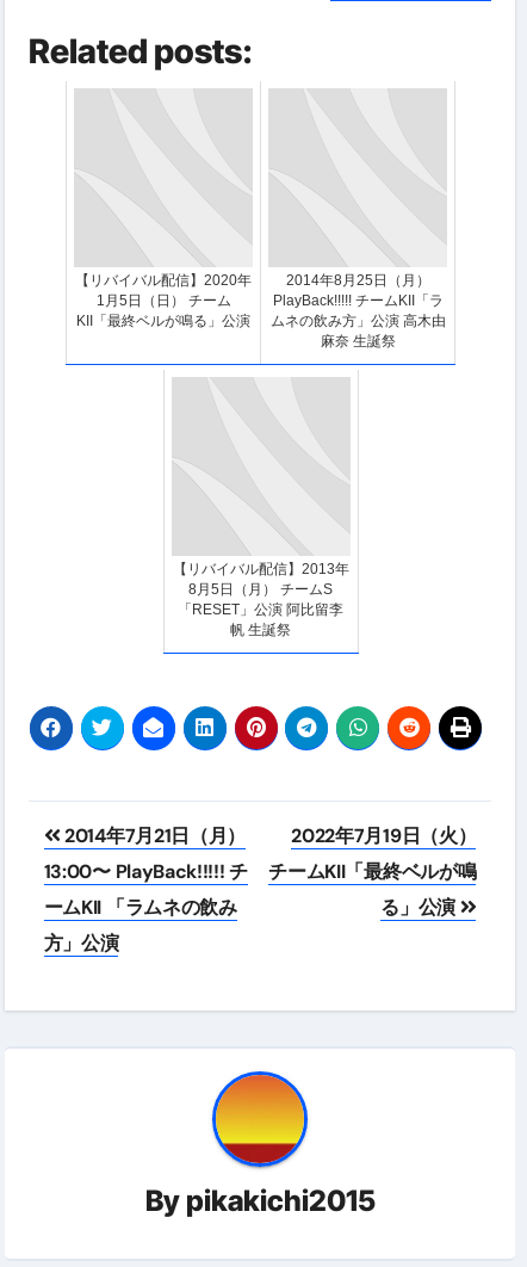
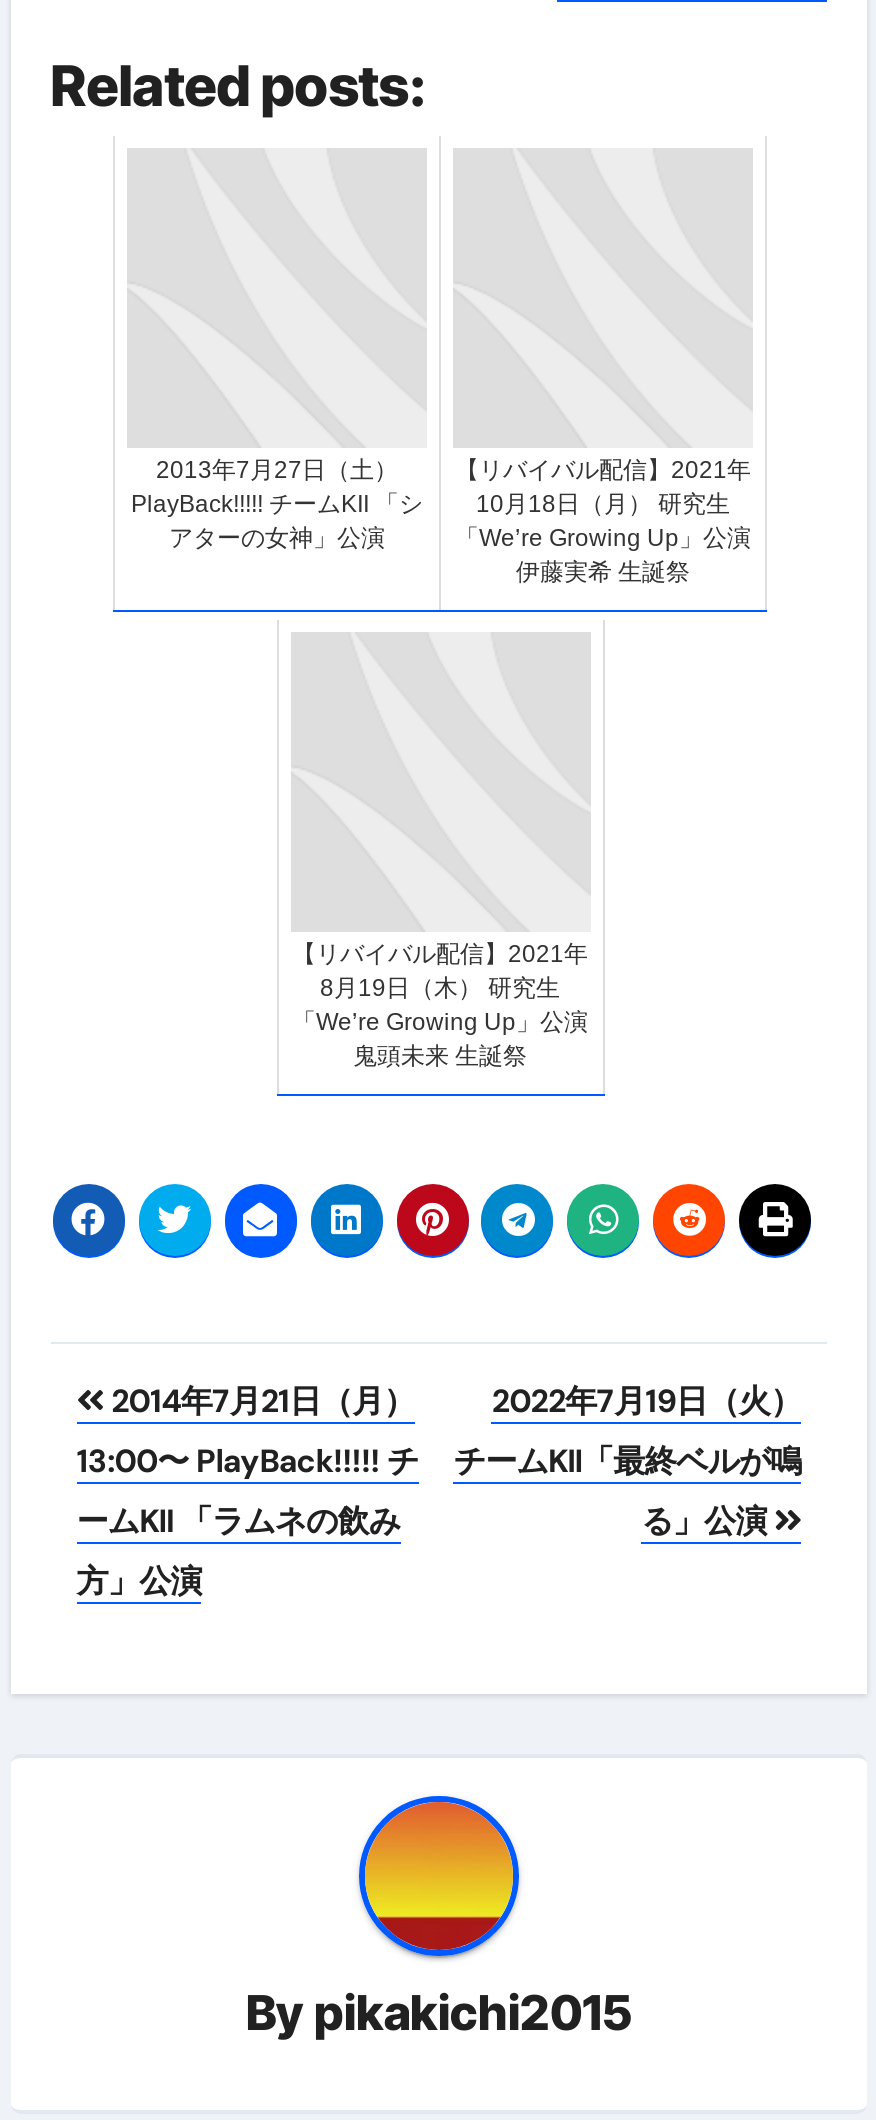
[75,271,252,329] 【リバイバル配信】2020年 | 1月5日（日） チーム | KII「最終ベルが鳴る」公演 -> [131,455,423,551] 2013年7月27日（土） | PlayBack!!!!! チームKII 「シ | アターの女神」公演
[270,271,445,349] 2014年8月25日（月） | PlayBack!!!!! チームKII「ラ | ムネの飲み方」公演 高木由 | 麻奈 生誕祭 -> [455,455,751,585] 【リバイバル配信】2021年 | 10月18日（月） 研究生 | 「We’re Growing Up」公演 | 伊藤実希 生誕祭
[172,560,349,638] 【リバイバル配信】2013年 | 8月5日（月） チームS | 「RESET」公演 阿比留李 | 帆 生誕祭 -> [292,939,588,1069] 【リバイバル配信】2021年 | 8月19日（木） 研究生 | 「We’re Growing Up」公演 | 鬼頭未来 生誕祭

